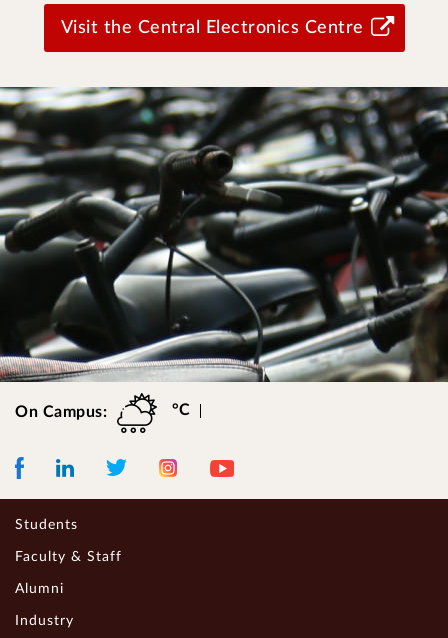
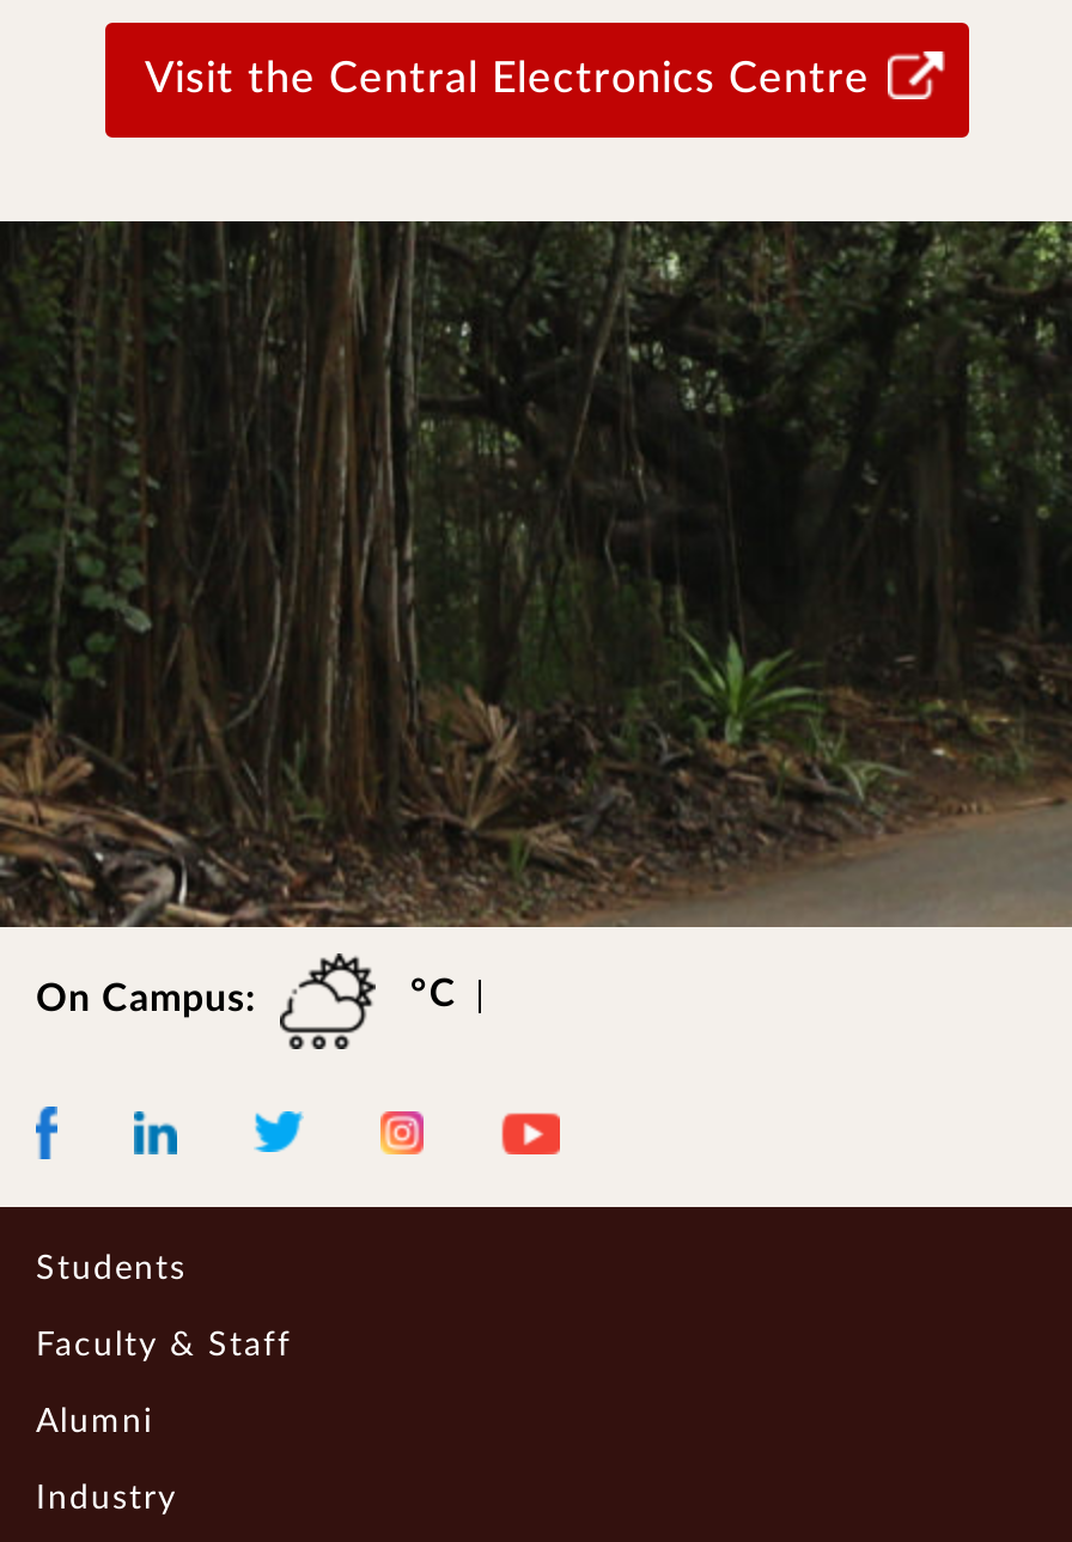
[3,86,445,382] [image] -> [7,219,1065,930] [image]

